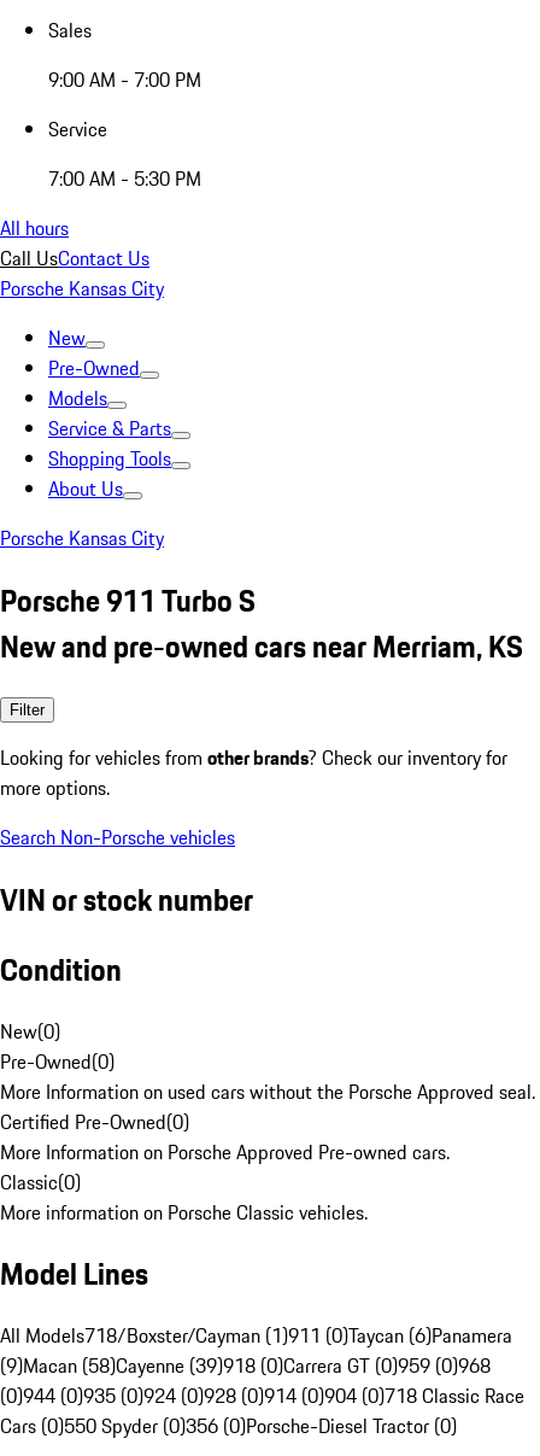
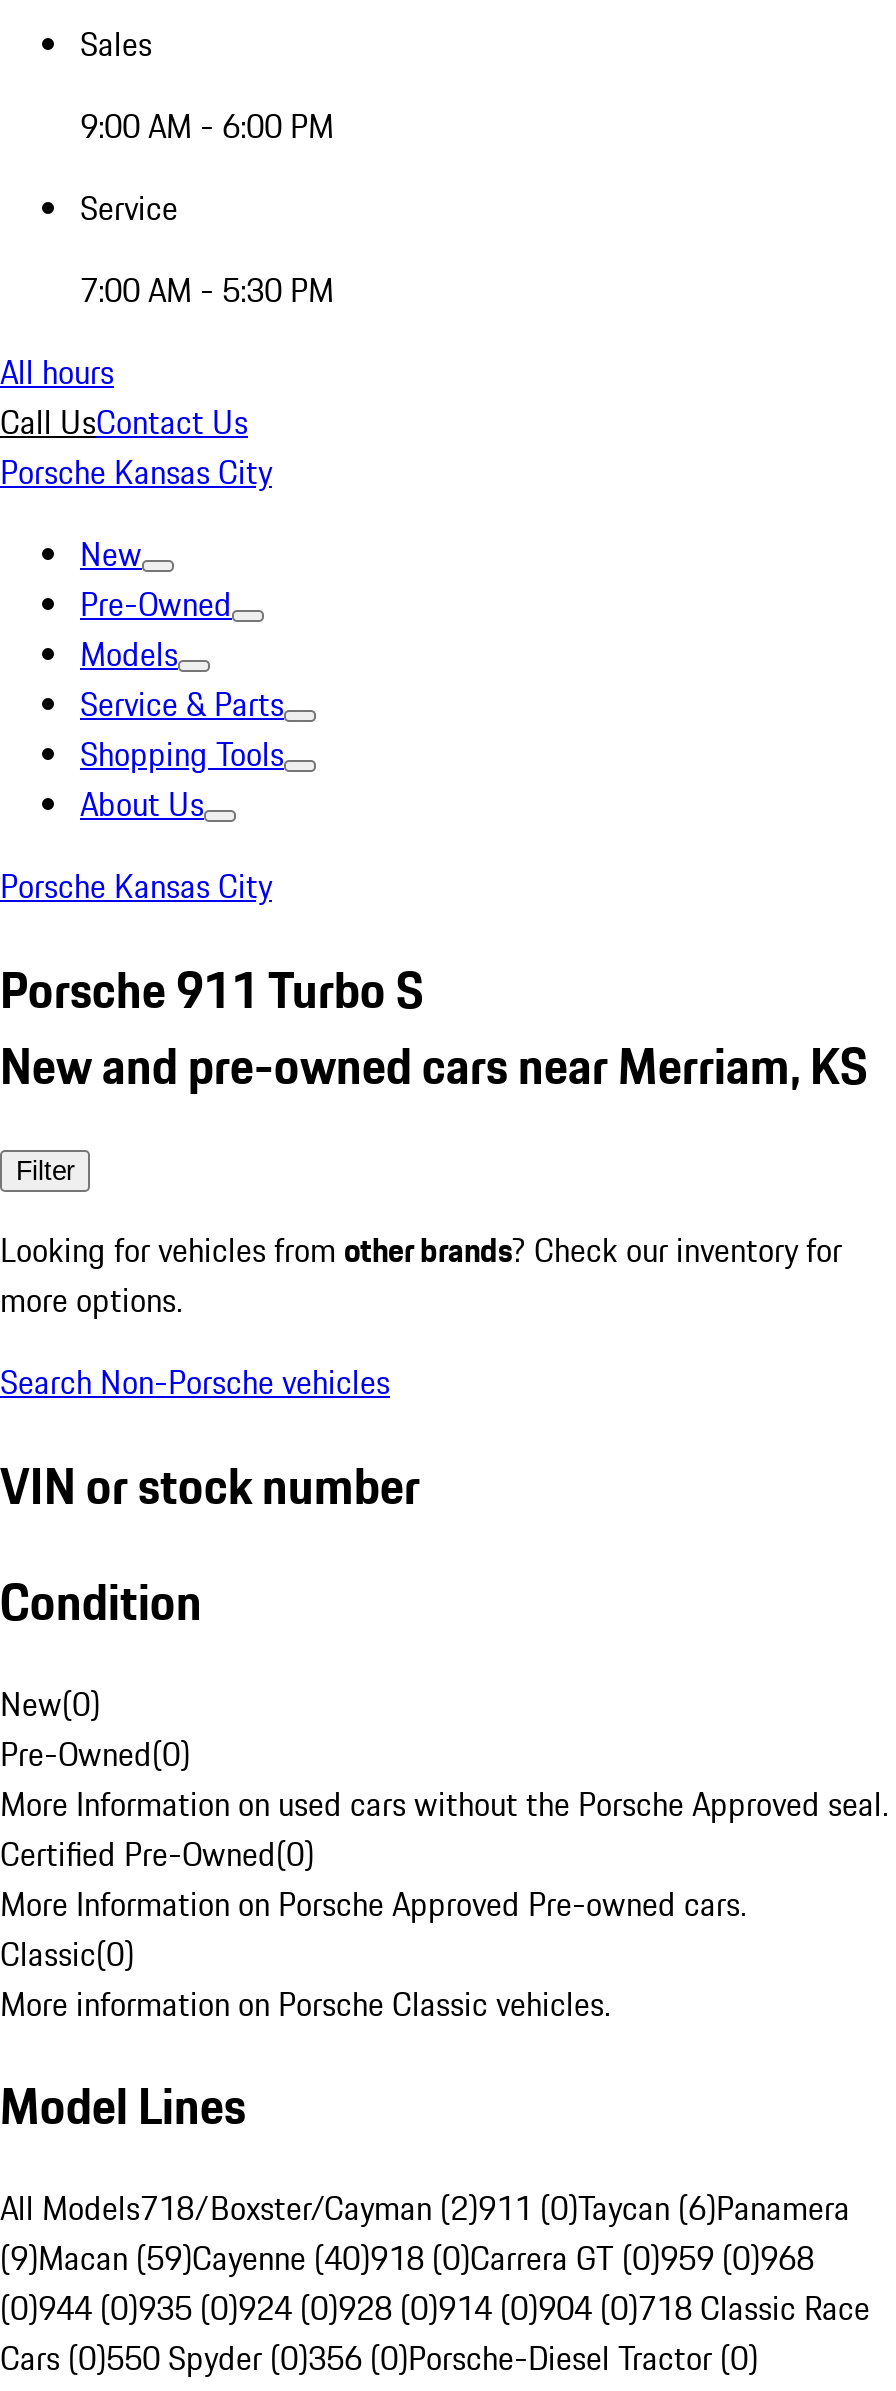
[48,65,201,94] 9:00 AM - 7:00 PM -> [80,102,334,150] 9:00 AM - 6:00 PM
[0,1321,512,1350] All Models718/Boxster/Cayman (1)911 (0)Taycan (6)Panamera -> [0,2185,850,2233] All Models718/Boxster/Cayman (2)911 (0)Taycan (6)Panamera
[0,1351,491,1380] (9)Macan (58)Cayenne (39)918 (0)Carrera GT (0)959 (0)968 -> [0,2235,814,2283] (9)Macan (59)Cayenne (40)918 (0)Carrera GT (0)959 (0)968

